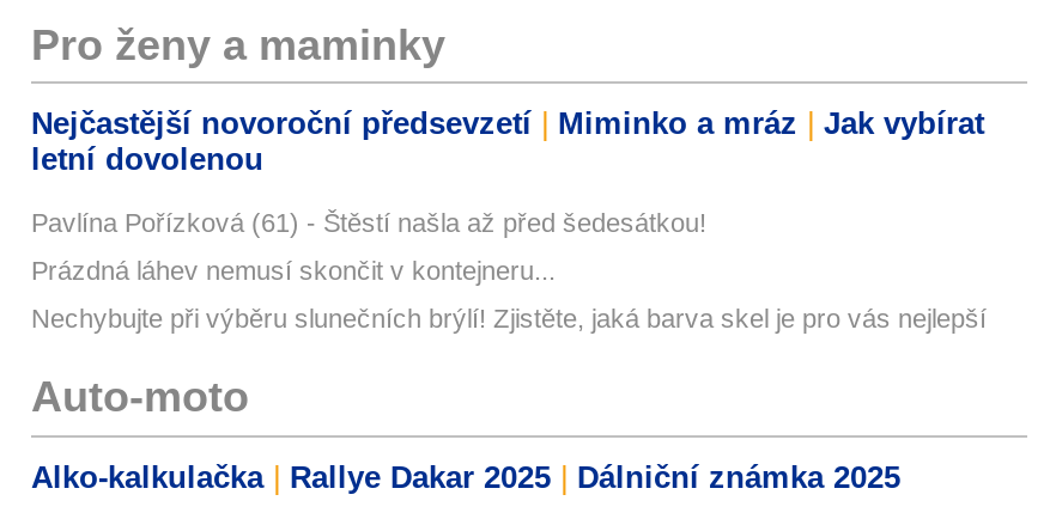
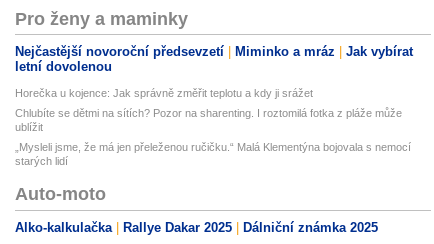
[31,209,706,238] Pavlína Pořízková (61) - Štěstí našla až před šedesátkou! -> [15,87,313,99] Horečka u kojence: Jak správně změřit teplotu a kdy ji srážet
[31,257,556,286] Prázdná láhev nemusí skončit v kontejneru... -> [15,107,402,133] Chlubíte se dětmi na sítích? Pozor na sharenting. I roztomilá fotka z pláže může | ublížit
[31,305,987,333] Nechybujte při výběru slunečních brýlí! Zjistěte, jaká barva skel je pro vás nejlepší -> [15,141,411,167] „Mysleli jsme, že má jen přeleženou ručičku.“ Malá Klementýna bojovala s nemocí | starých lidí

